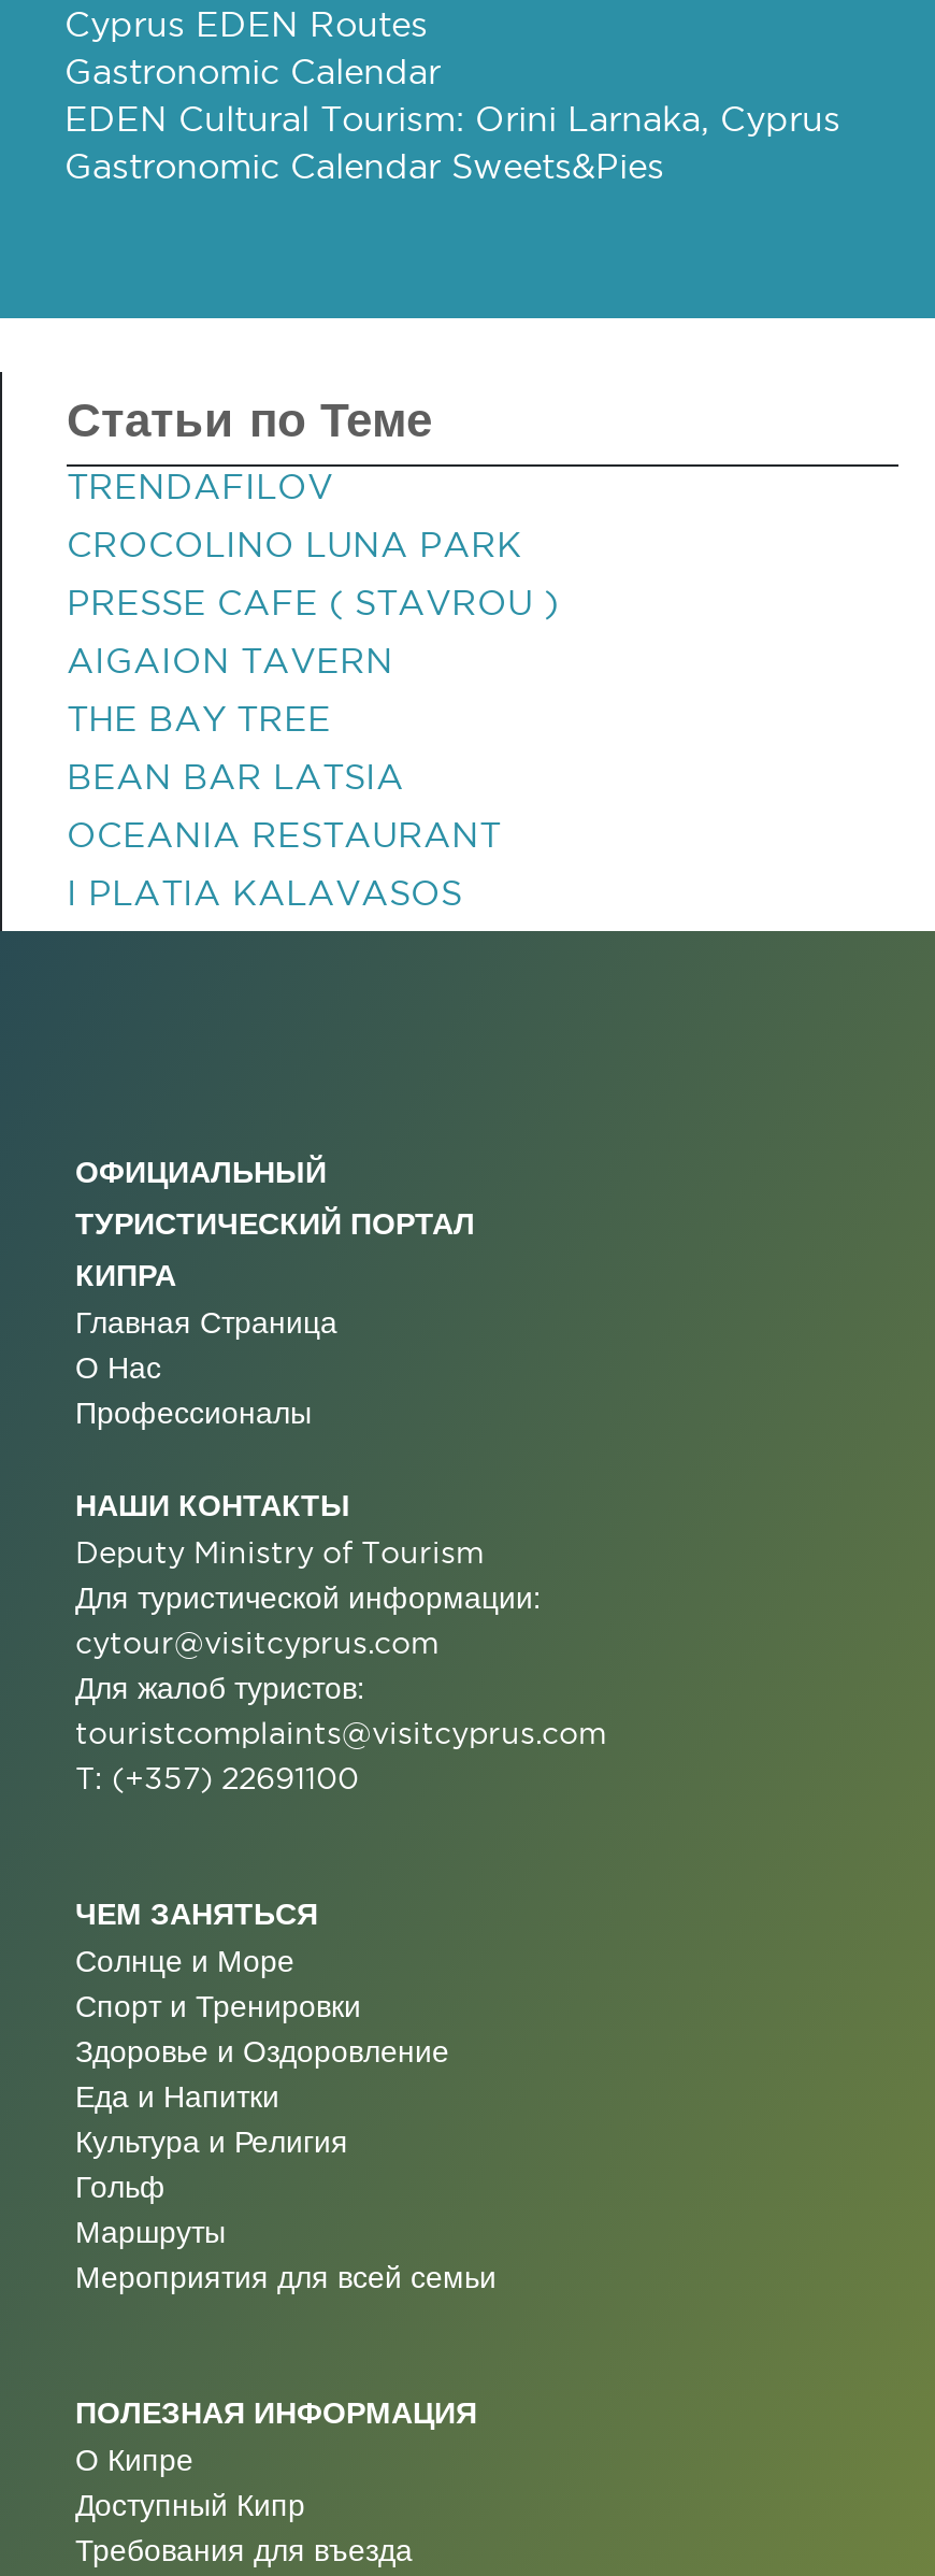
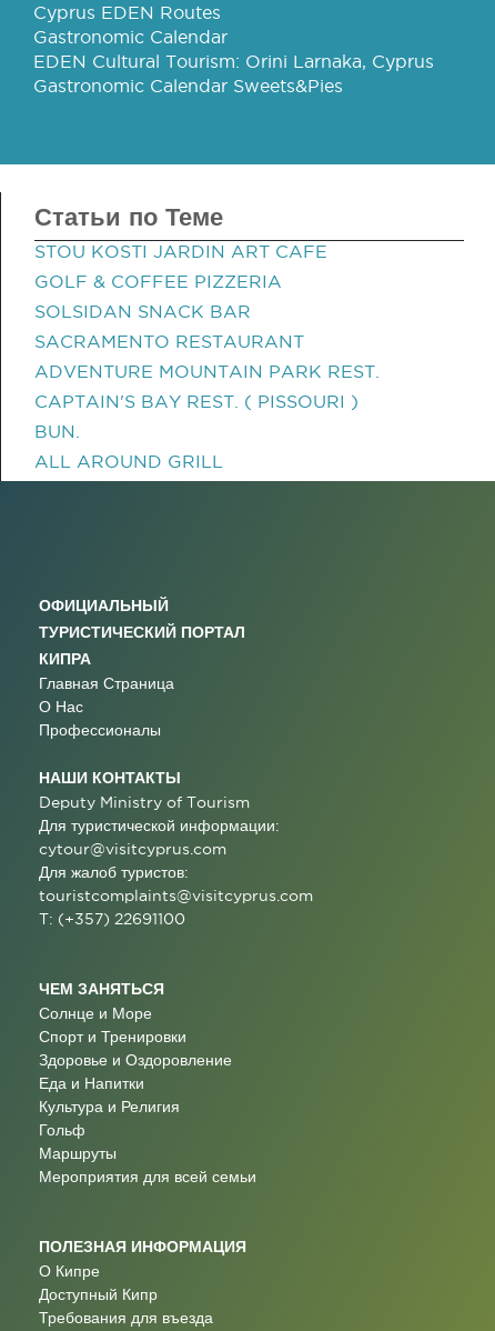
[67,467,333,505] TRENDAFILOV -> [34,241,327,261] STOU KOSTI JARDIN ART CAFE
[67,525,522,563] CROCOLINO LUNA PARK -> [34,271,282,291] GOLF & COFFEE PIZZERIA
[67,583,559,621] PRESSE CAFE ( STAVROU ) -> [34,301,251,321] SOLSIDAN SNACK BAR
[67,641,393,679] AIGAION TAVERN -> [34,331,304,351] SACRAMENTO RESTAURANT
[67,699,331,738] THE BAY TREE -> [34,361,380,381] ADVENTURE MOUNTAIN PARK REST.
[67,757,404,796] BEAN BAR LATSIA -> [34,391,358,411] CAPTAIN'S BAY REST. ( PISSOURI )
[67,815,501,854] OCEANIA RESTAURANT -> [34,421,80,441] BUN.
[67,873,462,912] I PLATIA KALAVASOS -> [34,451,223,471] ALL AROUND GRILL

